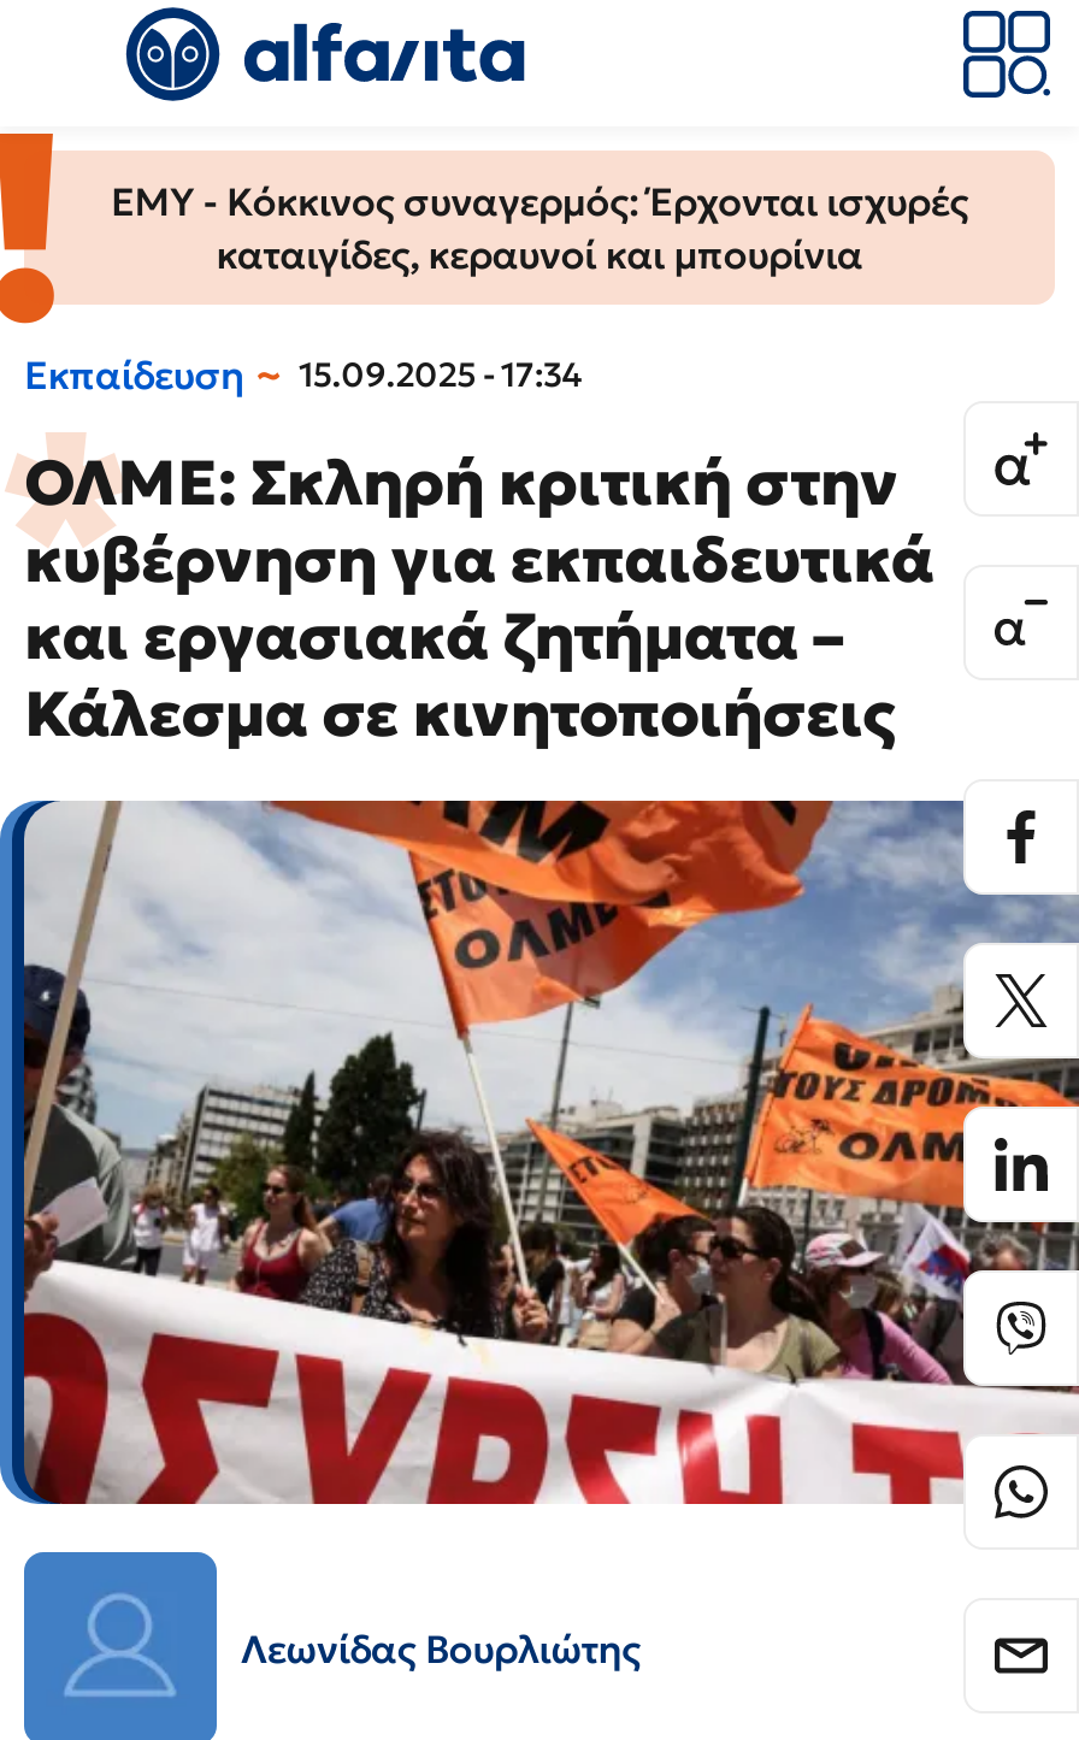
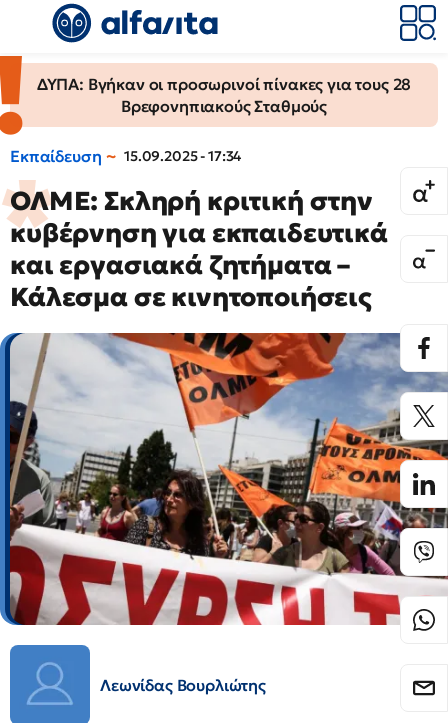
[111,177,968,278] ΕΜΥ - Κόκκινος συναγερμός: Έρχονται ισχυρές | καταιγίδες, κεραυνοί και μπουρίνια -> [37,74,411,116] ΔΥΠΑ: Βγήκαν οι προσωρινοί πίνακες για τους 28 | Βρεφονηπιακούς Σταθμούς

